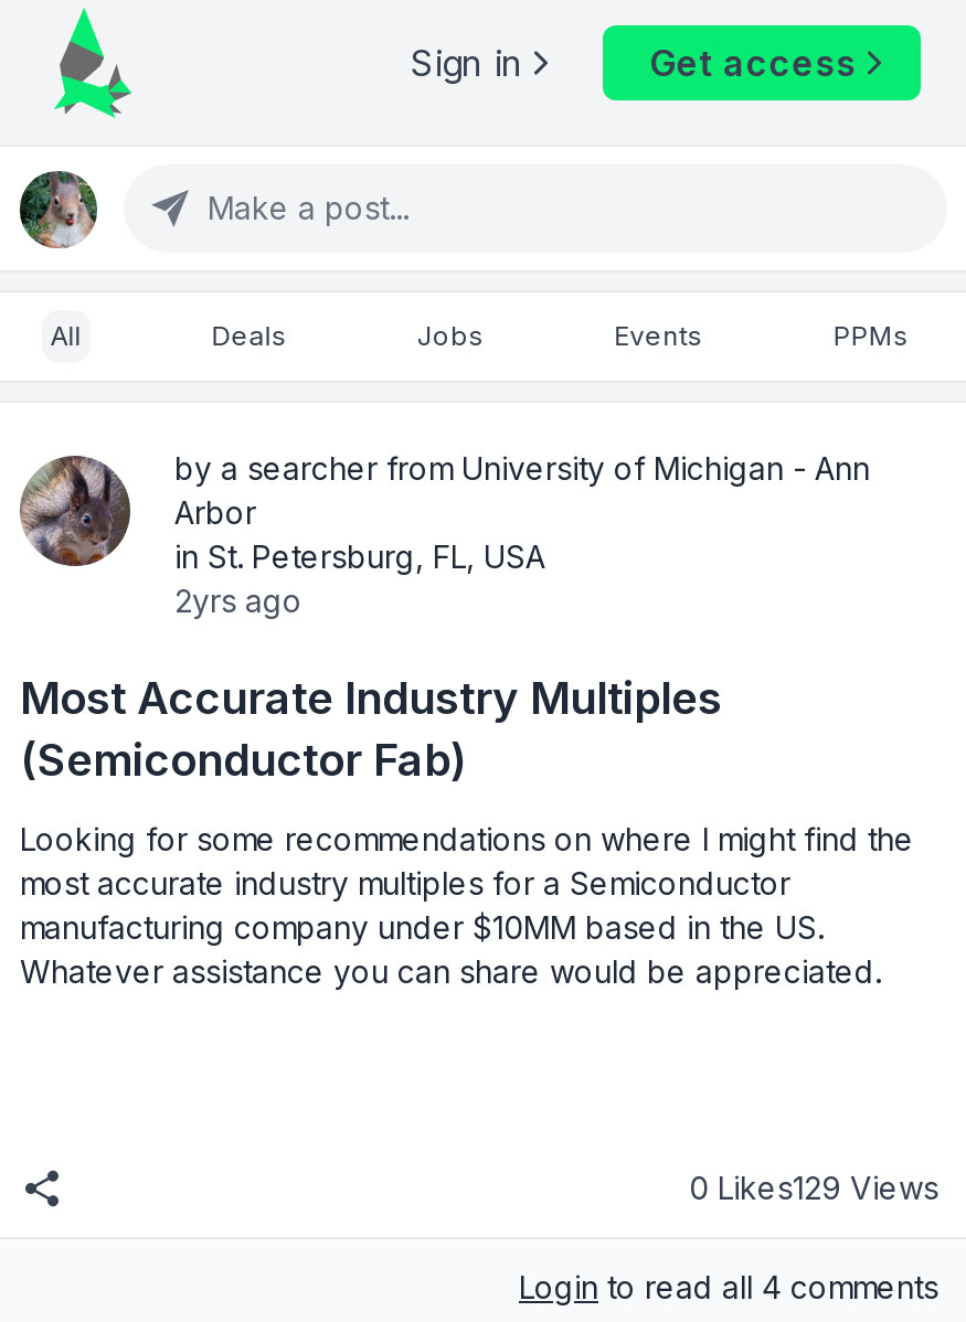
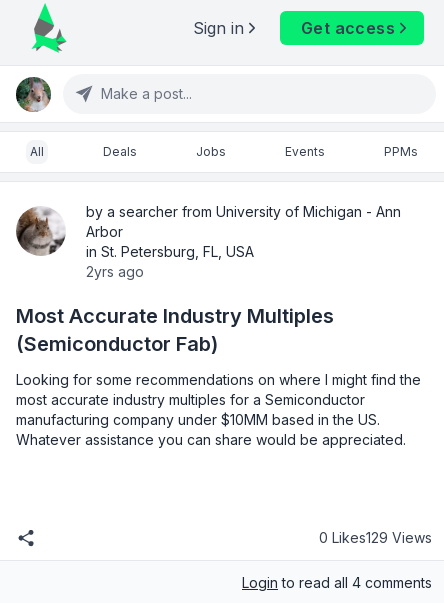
[20,454,132,566] [image] -> [17,206,66,255] [image]

